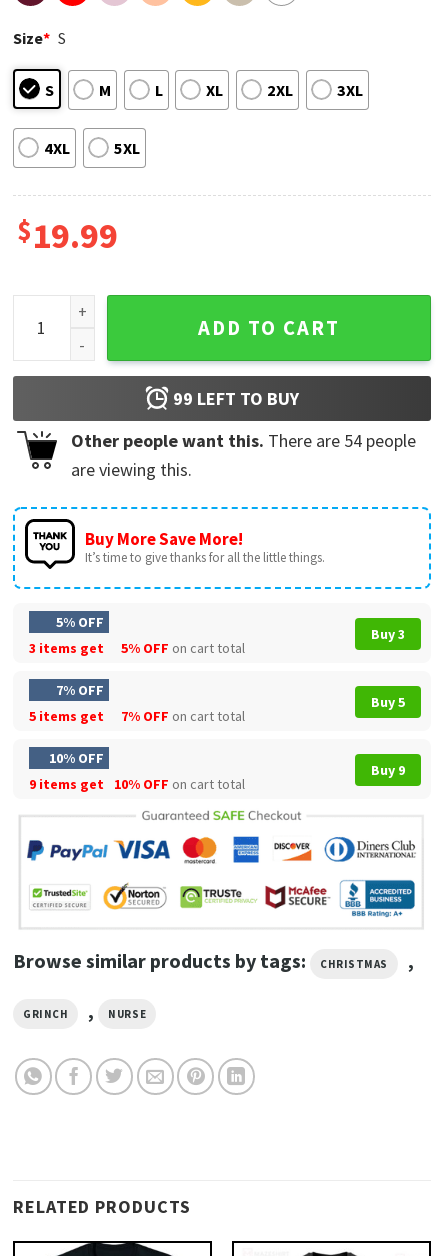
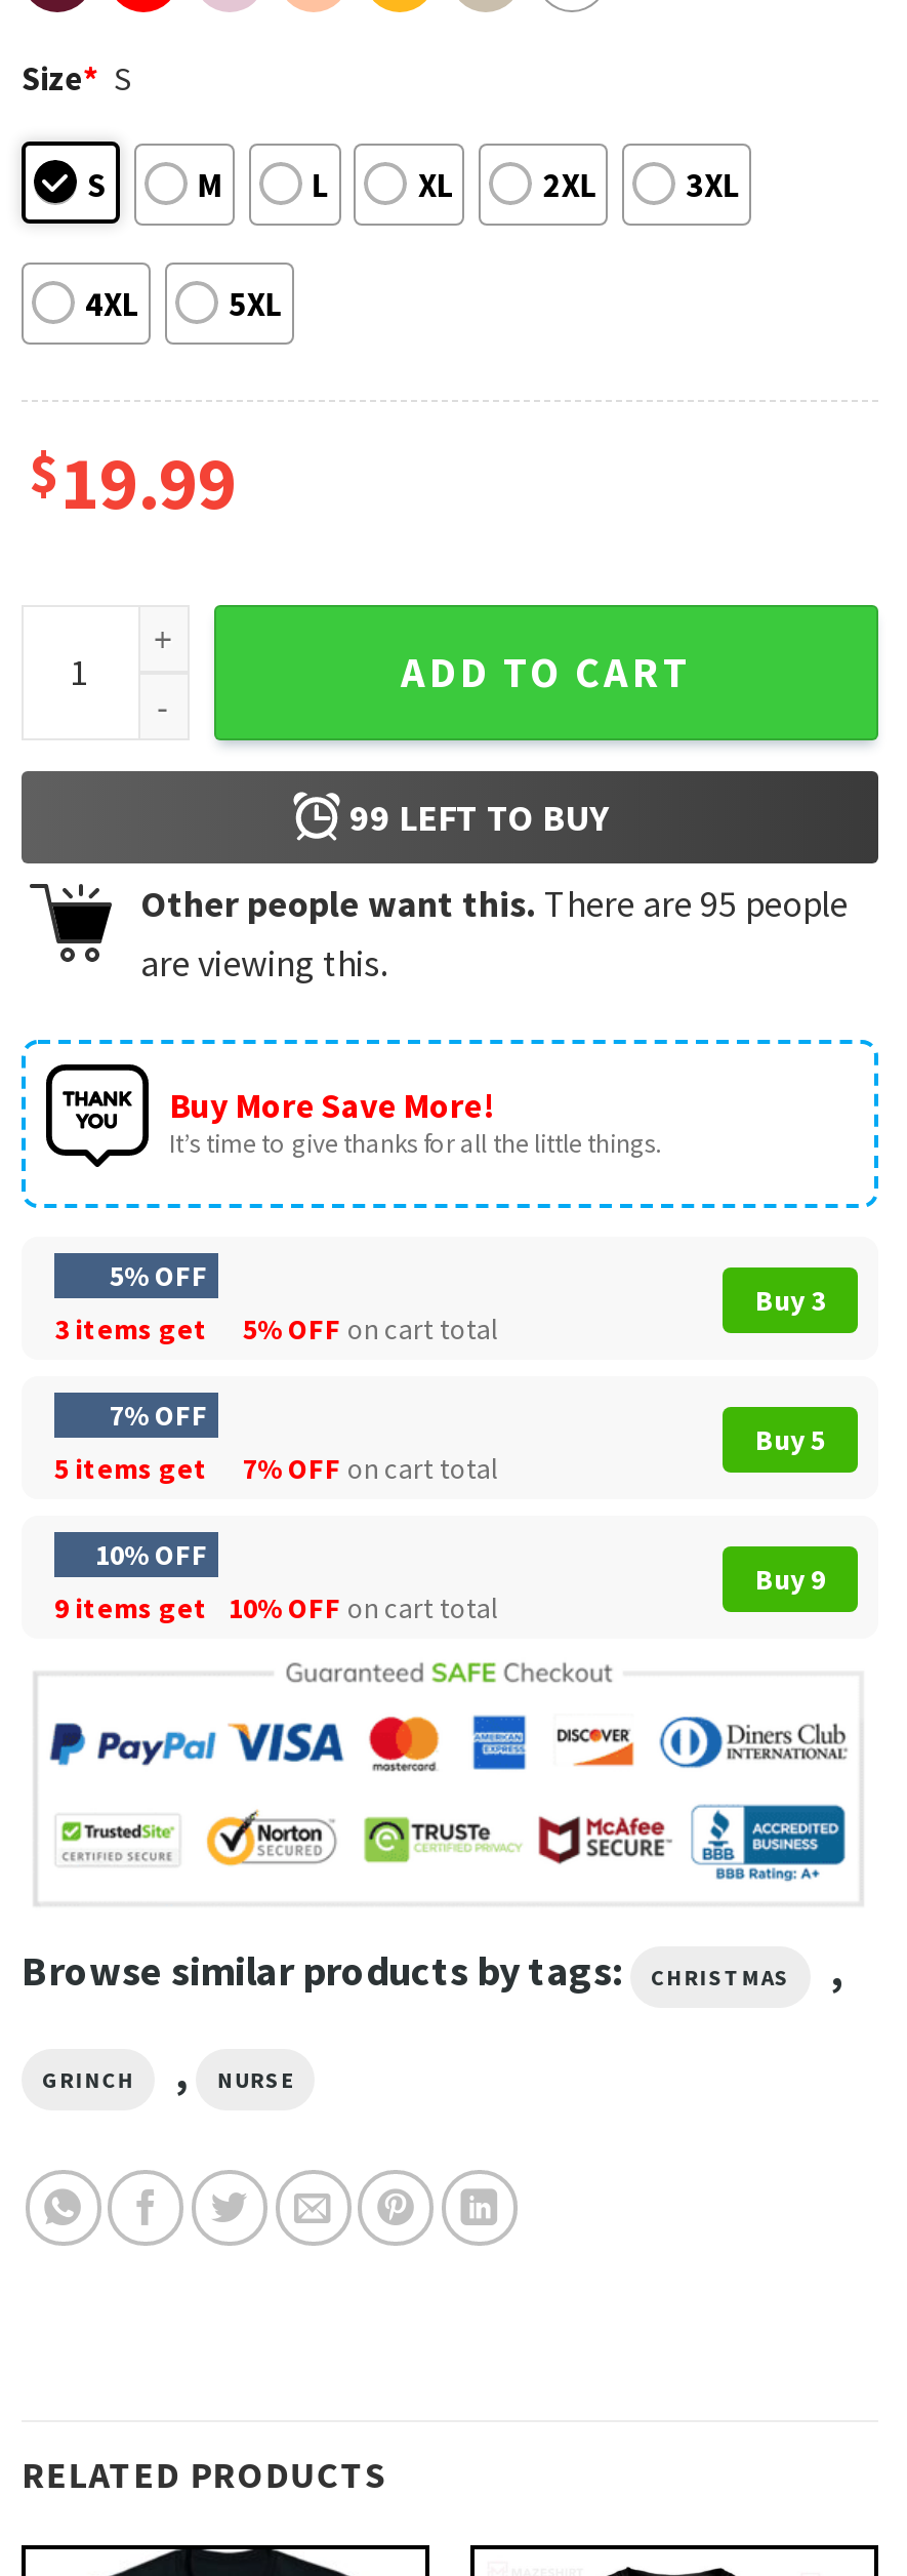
[71,429,416,452] Other people want this. There are 54 people -> [140,879,848,926] Other people want this. There are 95 people

